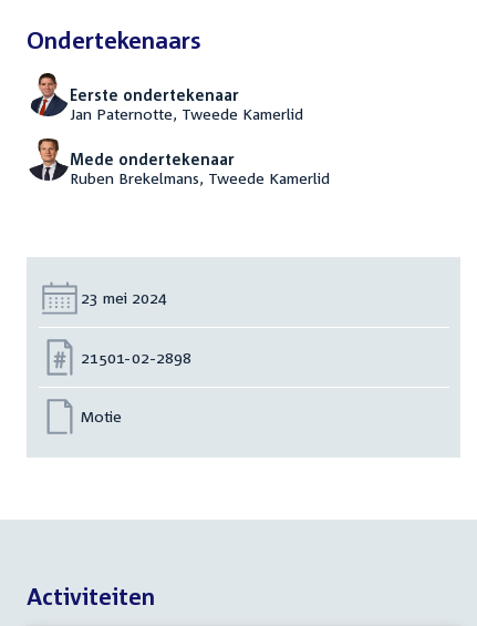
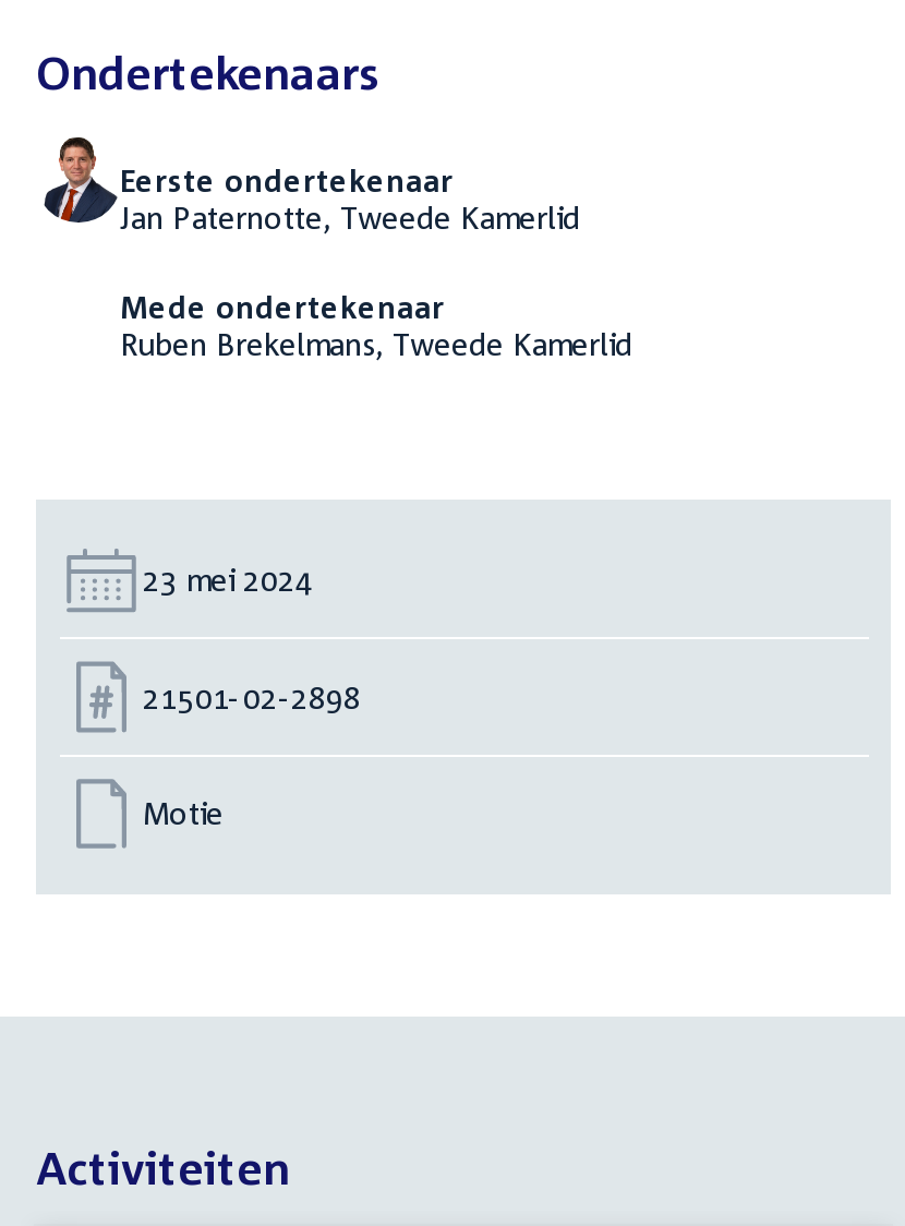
[28,137,65,182] [image] -> none

